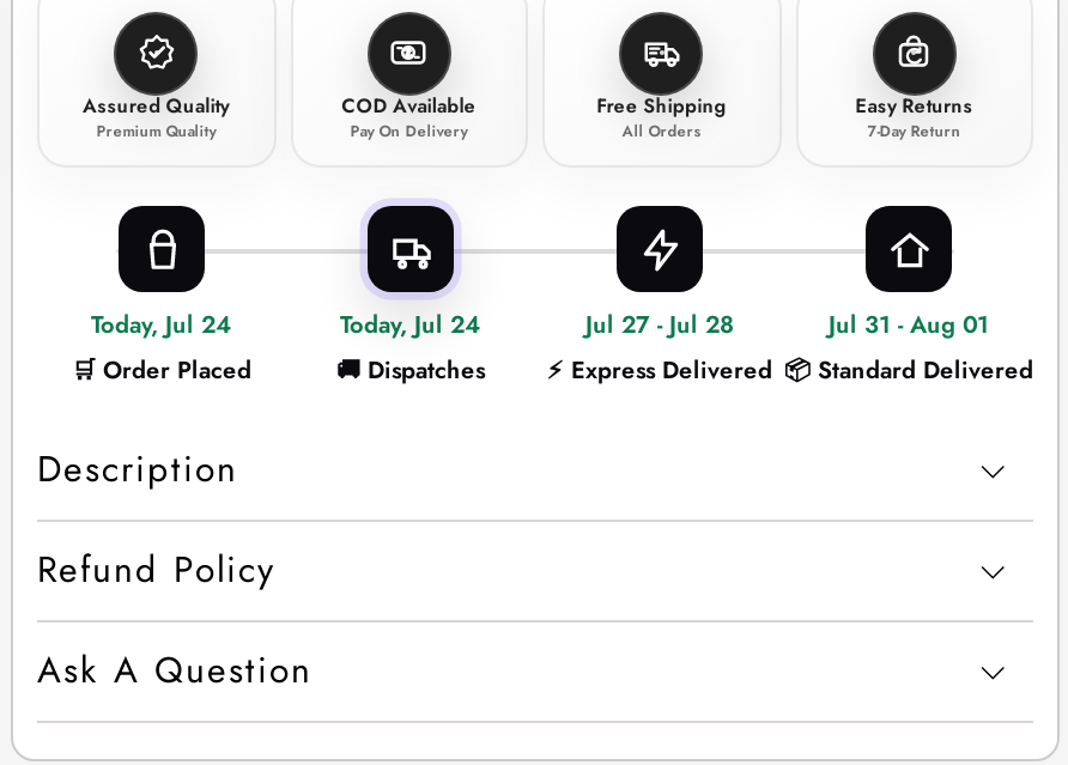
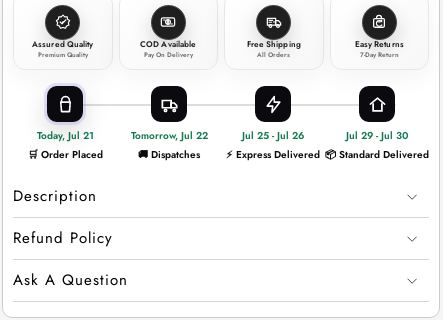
[91,306,232,342] Today, Jul 24 -> [36,128,93,143] Today, Jul 21
[340,306,481,342] Today, Jul 24 -> [130,128,207,143] Tomorrow, Jul 22
[585,306,734,342] Jul 27 - Jul 28 -> [242,128,304,143] Jul 25 - Jul 26
[829,306,989,342] Jul 31 - Aug 01 -> [346,128,408,143] Jul 29 - Jul 30

